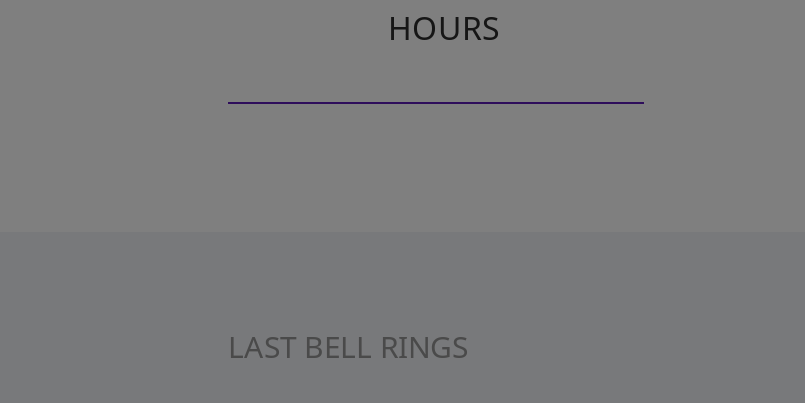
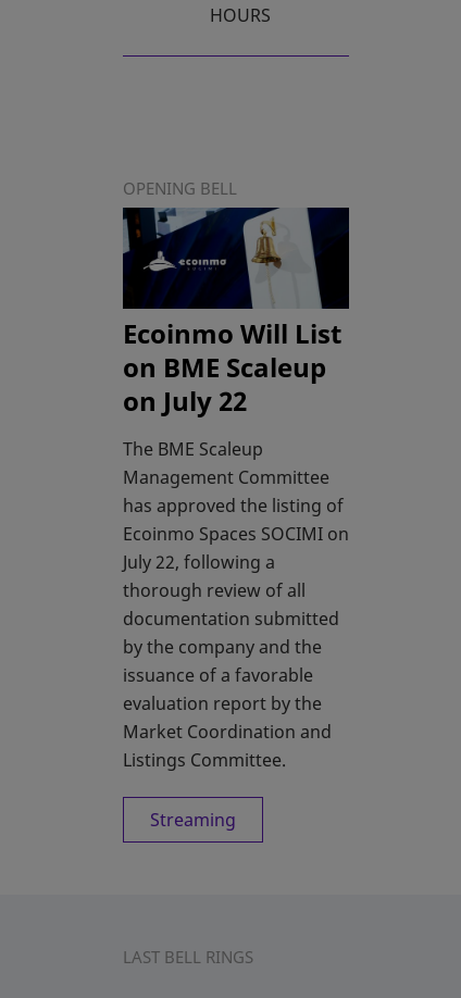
none -> [122,207,349,832] [image] | Ecoinmo Will List | on BME Scaleup | on July 22 | The BME Scaleup | Management Committee | has approved the listing of | Ecoinmo Spaces SOCIMI on | July 22, following a | thorough review of all | documentation submitted | by the company and the | issuance of a favorable | evaluation report by the | Market Coordination and | Listings Committee. | Streaming
none -> [123,177,237,199] OPENING BELL
none -> [298,207,350,308] [image]

